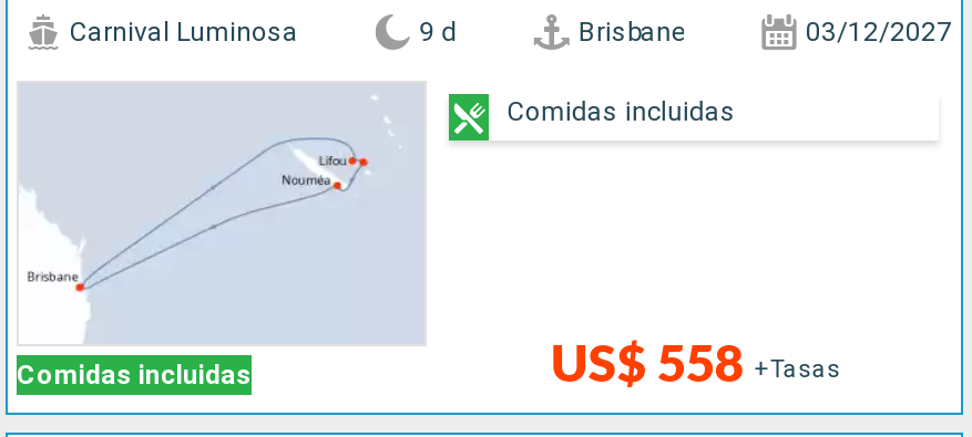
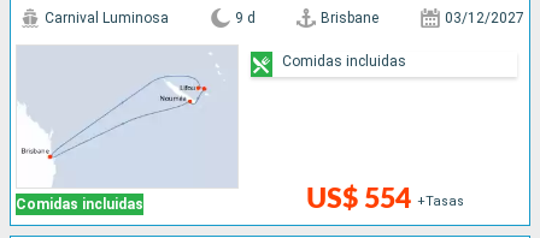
[550,341,841,391] US$ 558 +Tasas -> [306,186,464,213] US$ 554 +Tasas

